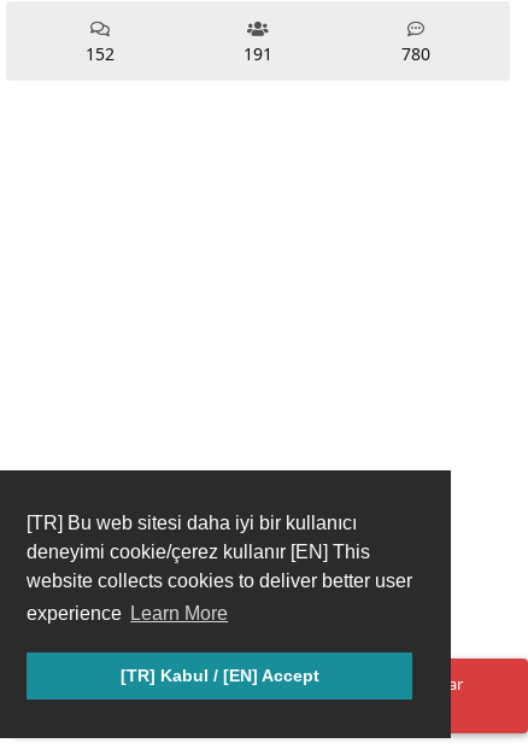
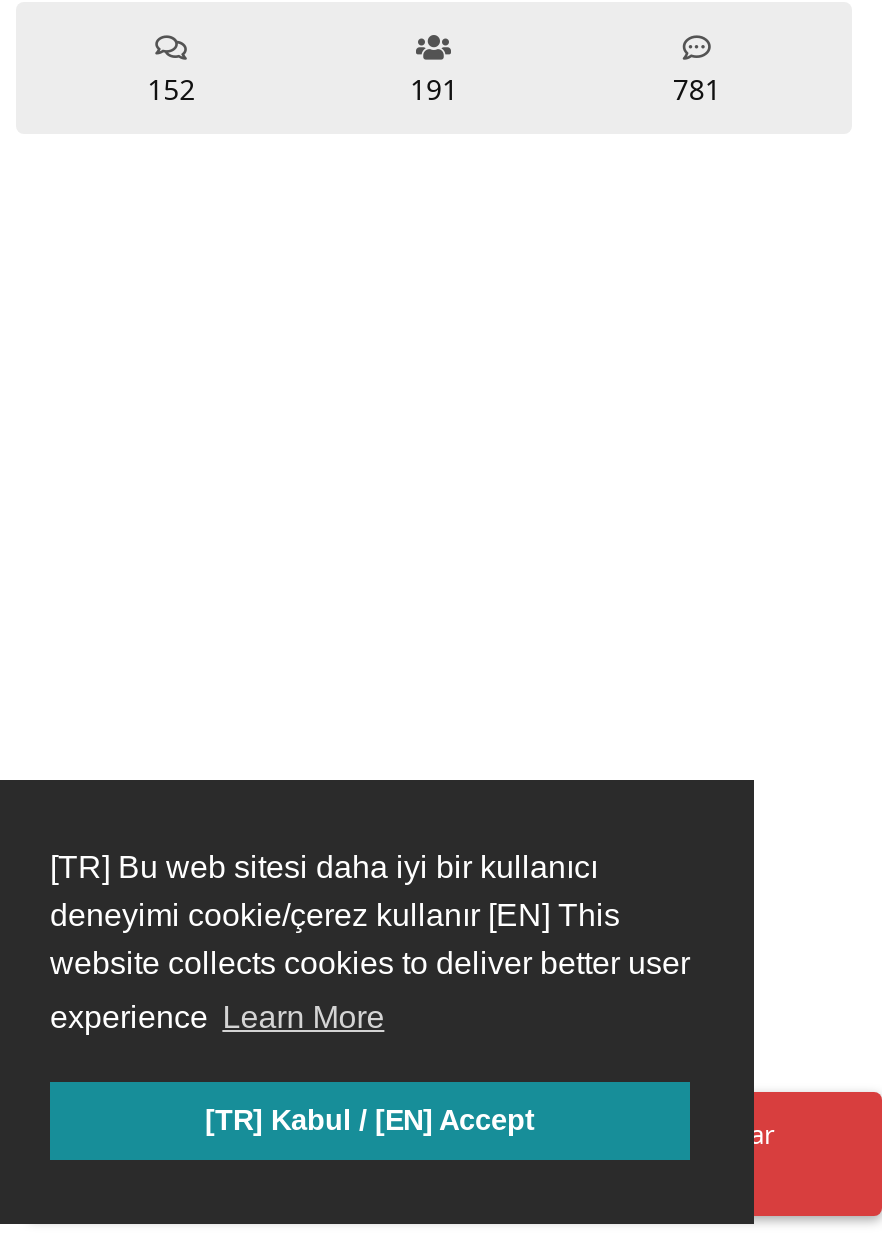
[402,42,431,65] 780 -> [673,70,721,108] 781

